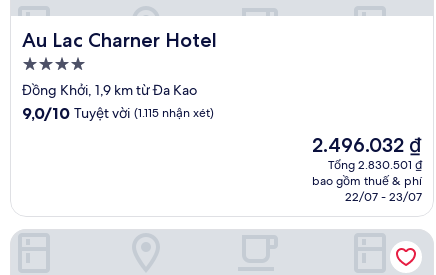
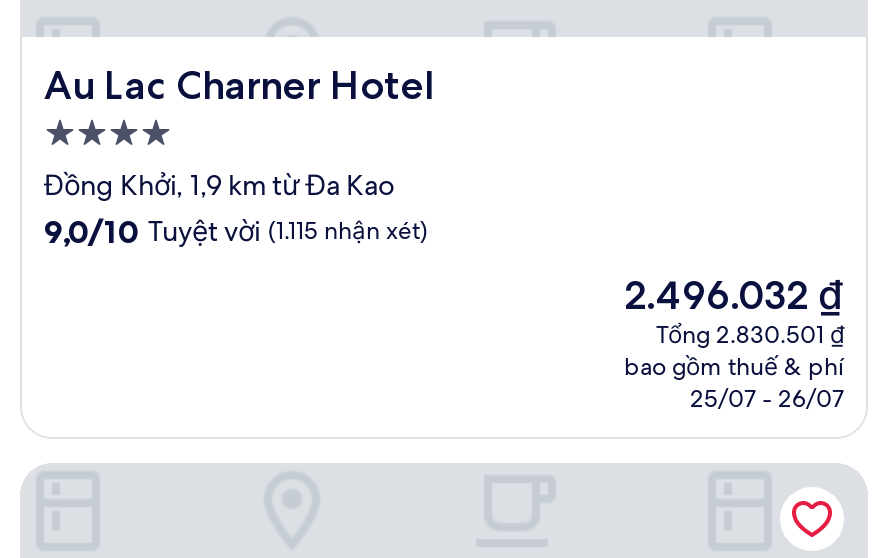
[345,189,422,205] 22/07 - 23/07 -> [690,383,844,415] 25/07 - 26/07

